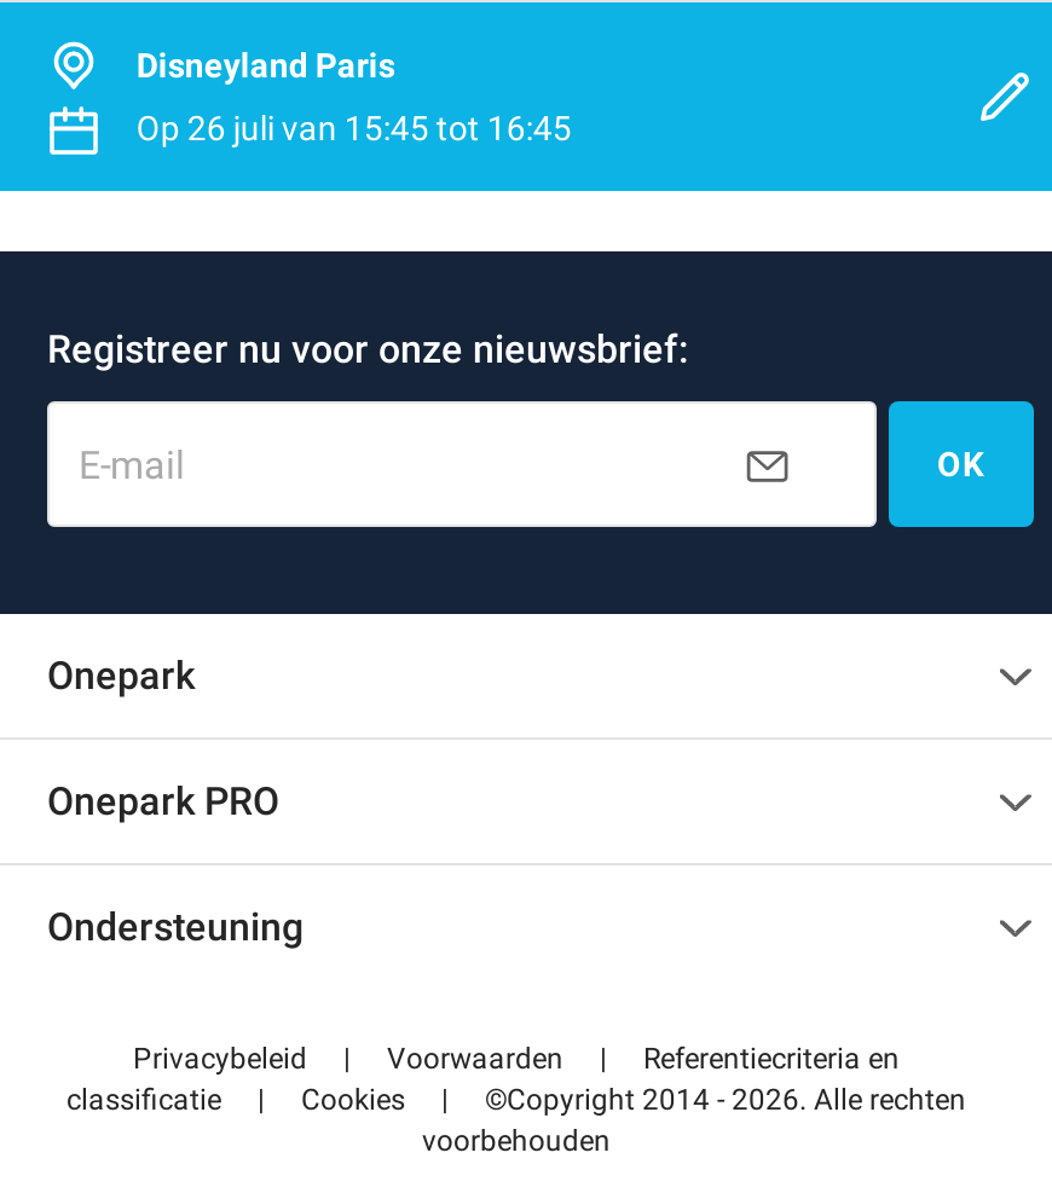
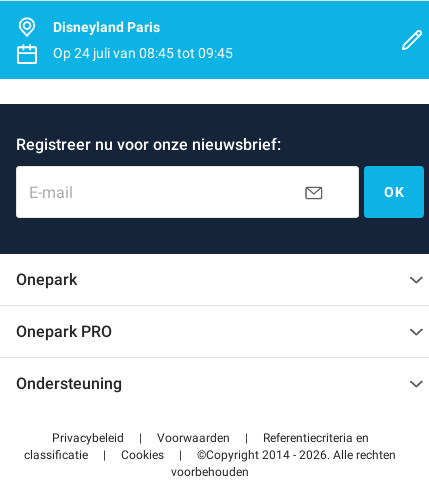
[136,109,572,147] Op 26 juli van 15:45 tot 16:45 -> [53,45,233,61] Op 24 juli van 08:45 tot 09:45

